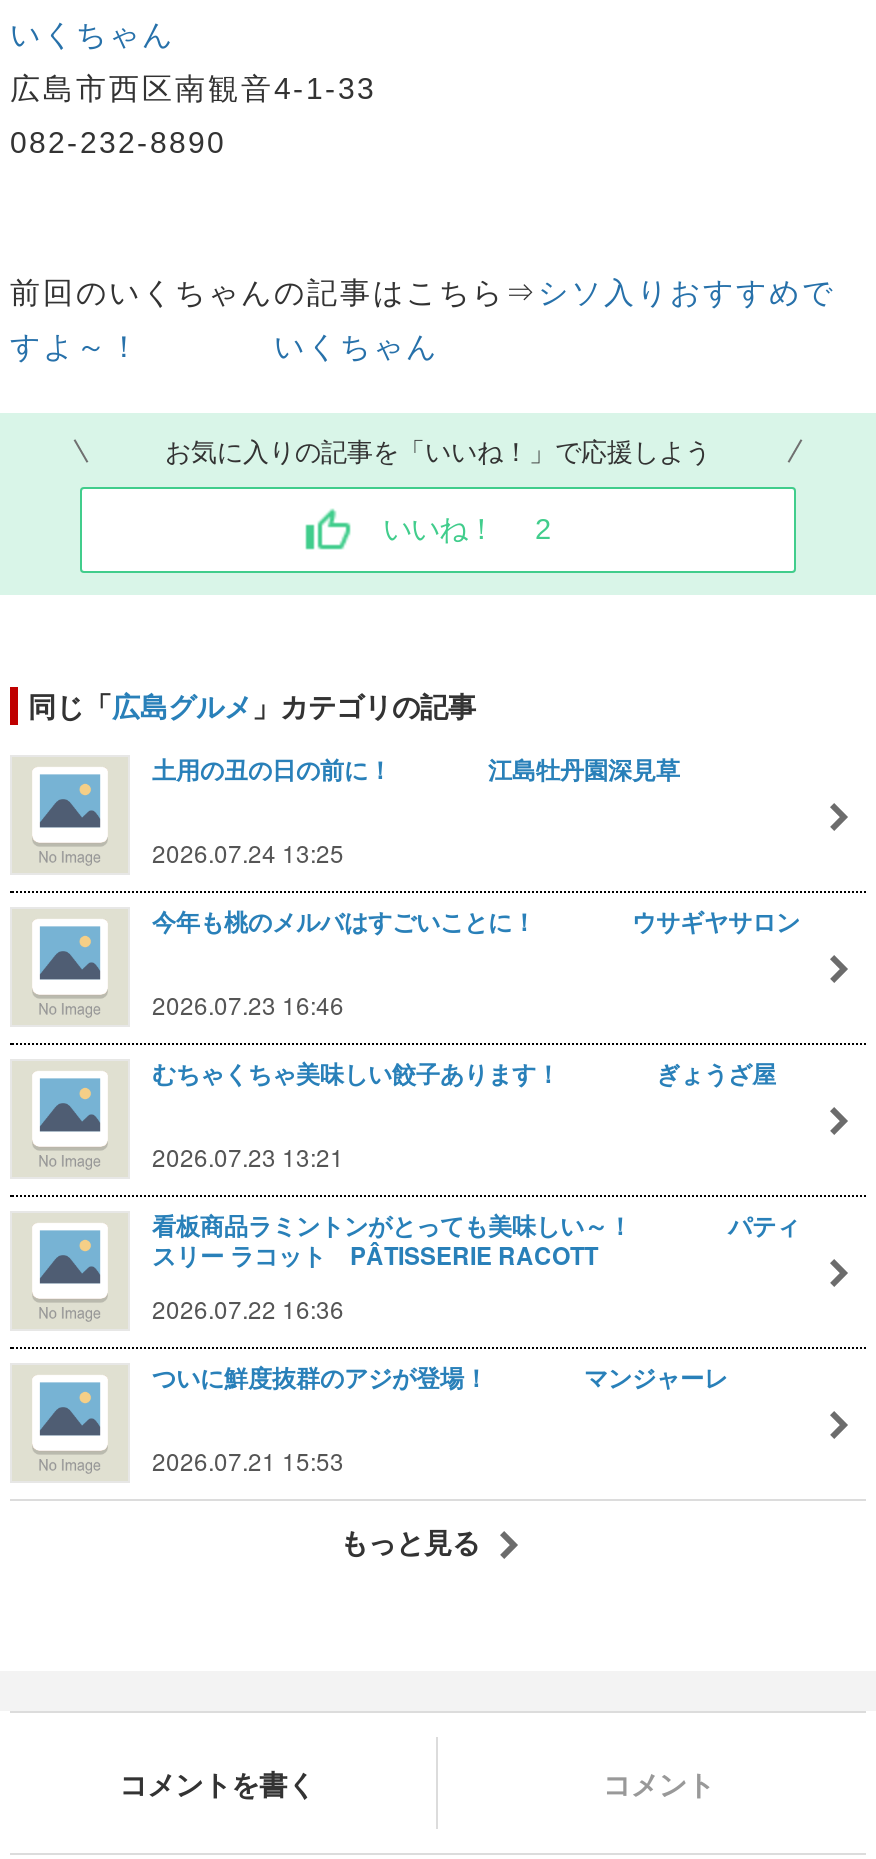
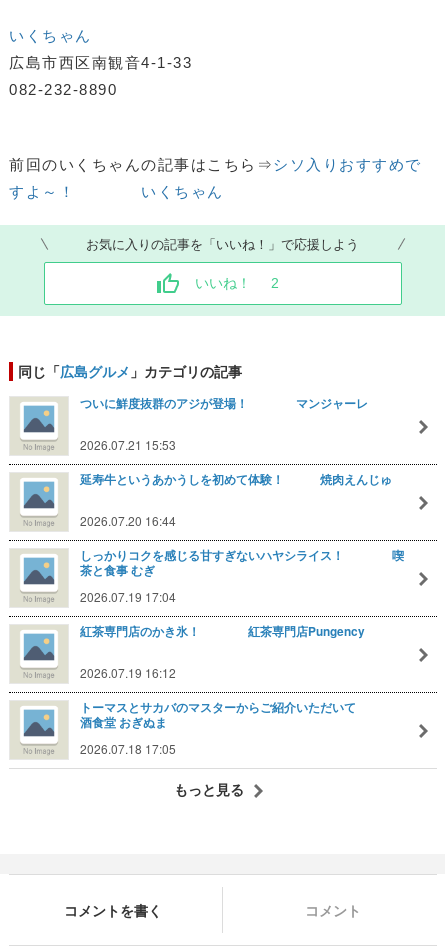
[152,753,800,1325] 土用の丑の日の前に！ 江島牡丹園深見草 | 2026.07.24 13:25 | 今年も桃のメルバはすごいことに！ ウサギヤサロン | 2026.07.23 16:46 | むちゃくちゃ美味しい餃子あります！ ぎょうざ屋 | 2026.07.23 13:21 | 看板商品ラミントンがとっても美味しい～！ パティ | スリー ラコット PÂTISSERIE RACOTT | 2026.07.22 16:36 -> none
moved [152,1361,728,1477] -> [80,395,368,453]: ついに鮮度抜群のアジが登場！ マンジャーレ | 2026.07.21 15:53
none -> [80,471,404,757] 延寿牛というあかうしを初めて体験！ 焼肉えんじゅ | 2026.07.20 16:44 | しっかりコクを感じる甘すぎないハヤシライス！ 喫 | 茶と食事 むぎ | 2026.07.19 17:04 | 紅茶専門店のかき氷！ 紅茶専門店Pungency | 2026.07.19 16:12 | トーマスとサカバのマスターからご紹介いただいて | 酒食堂 おぎぬま | 2026.07.18 17:05

